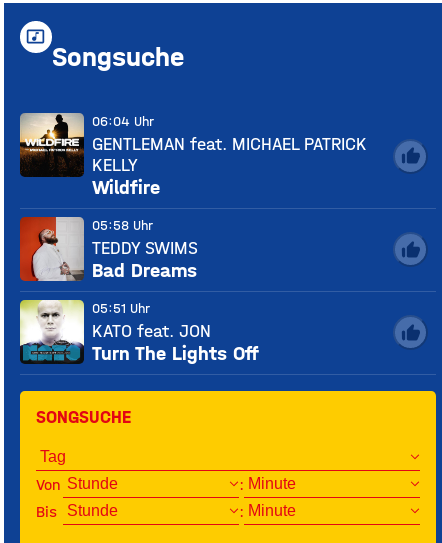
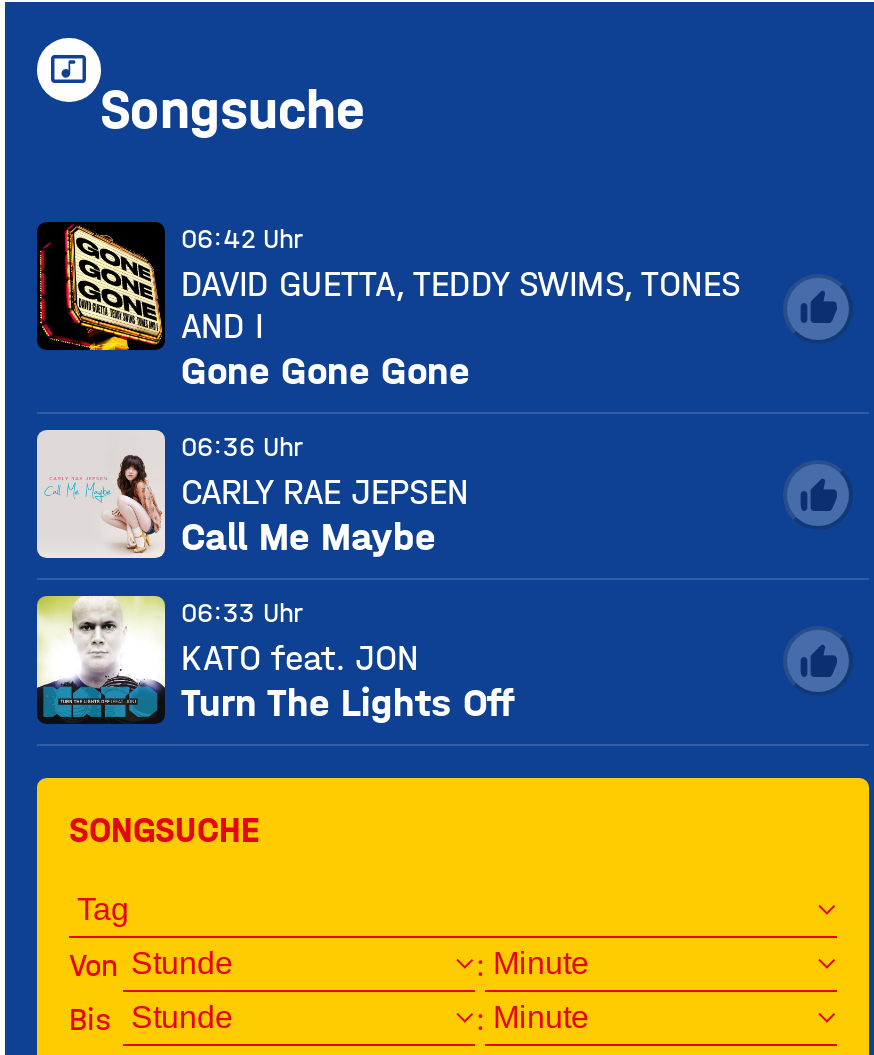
[19,112,367,199] [image] | 06:04 Uhr | GENTLEMAN feat. MICHAEL PATRICK | KELLY | Wildfire -> [35,220,741,393] [image] | 06:42 Uhr | DAVID GUETTA, TEDDY SWIMS, TONES | AND I | Gone Gone Gone
[19,216,198,282] [image] | 05:58 Uhr | TEDDY SWIMS | Bad Dreams -> [35,428,469,560] [image] | 06:36 Uhr | CARLY RAE JEPSEN | Call Me Maybe
[92,300,150,317] 05:51 Uhr -> [181,595,303,629] 06:33 Uhr

